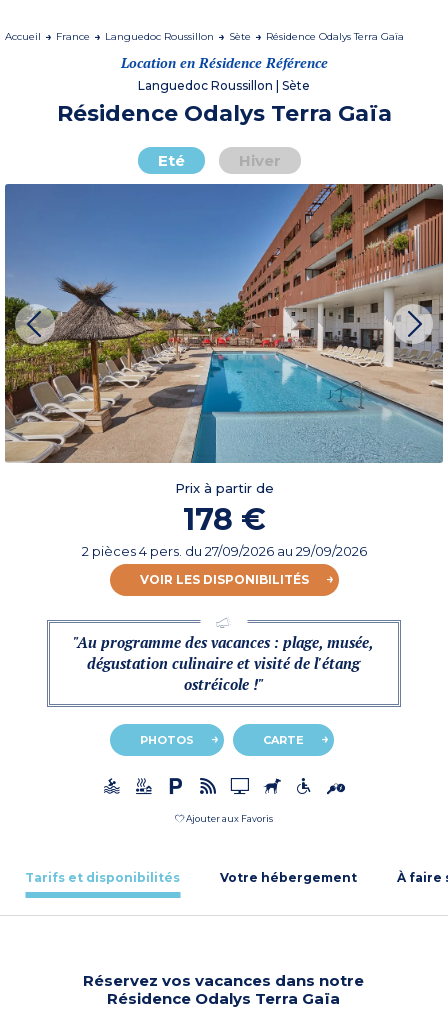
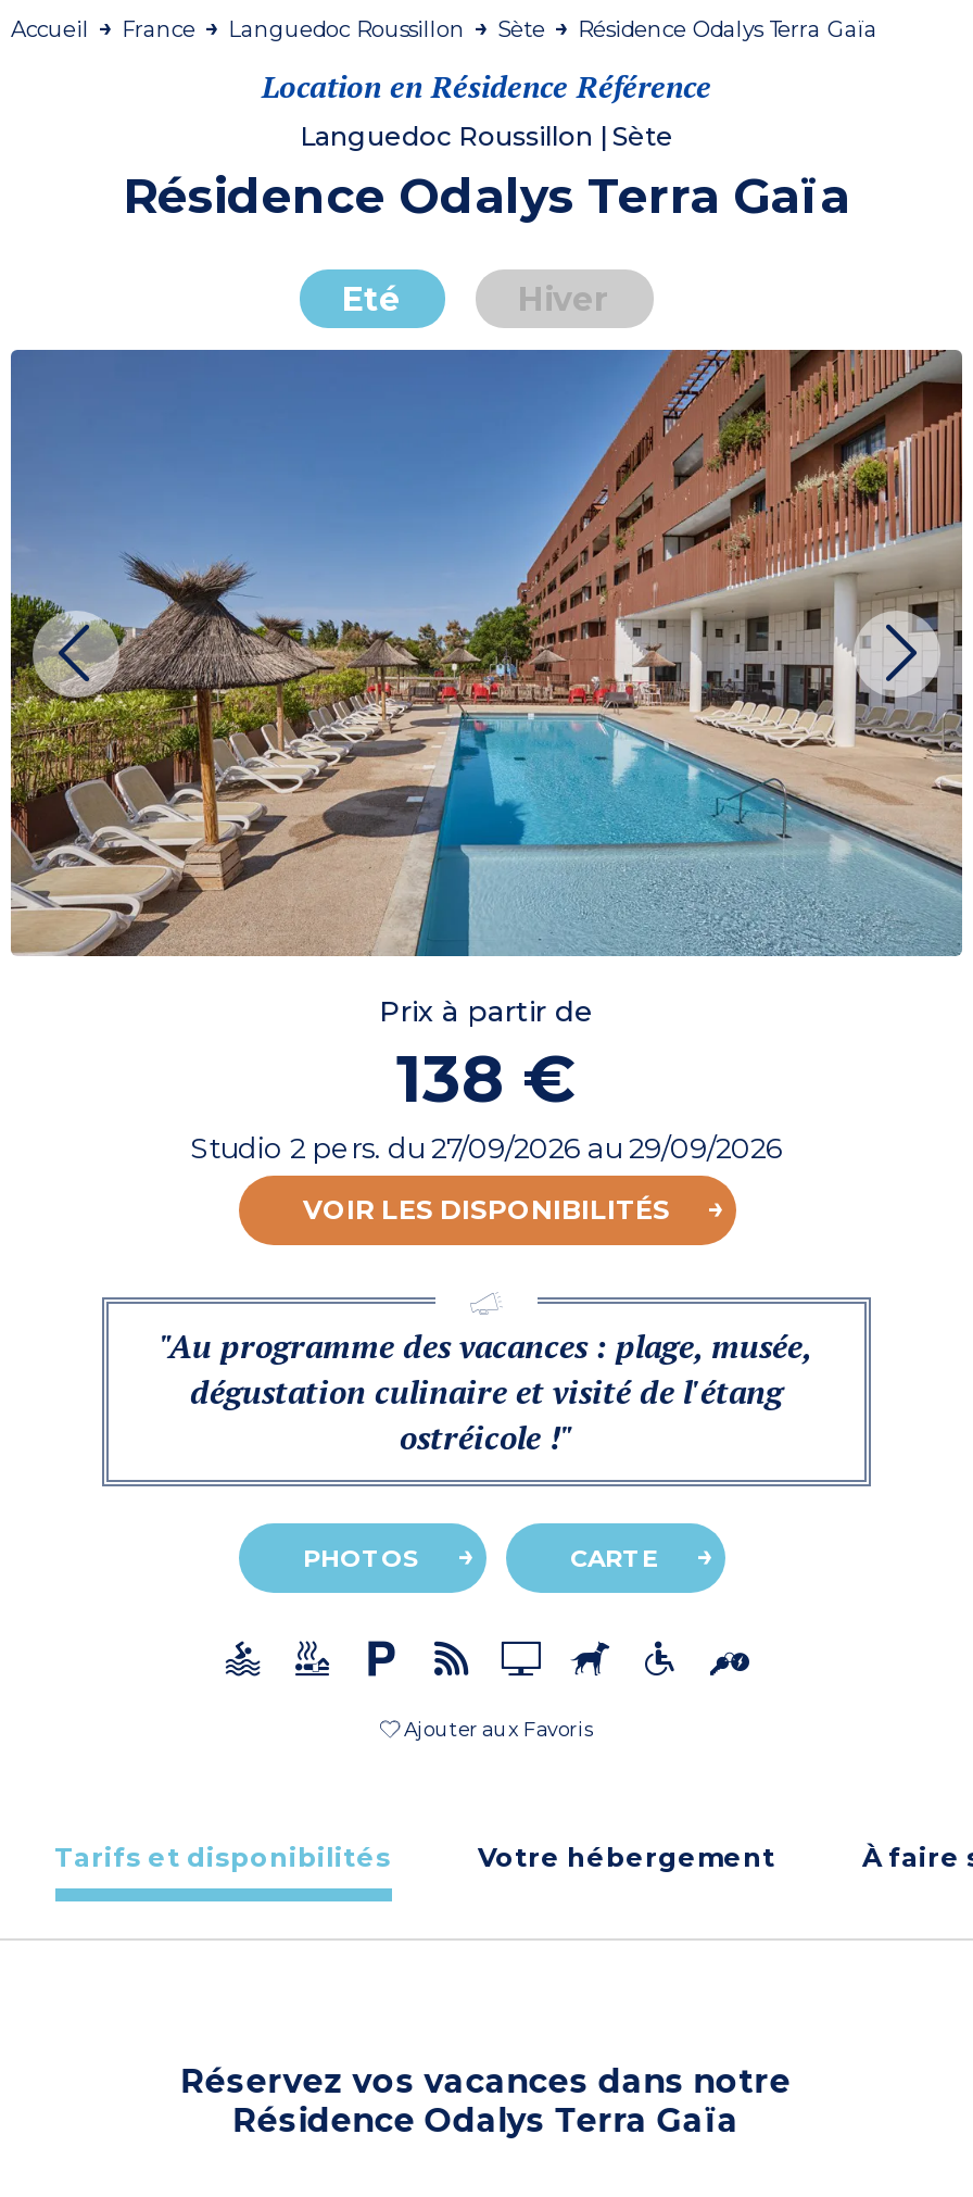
[81,501,366,559] 178 € | 2 pièces 4 pers. du 27/09/2026 au 29/09/2026 -> [190,1040,783,1166] 138 € | Studio 2 pers. du 27/09/2026 au 29/09/2026

